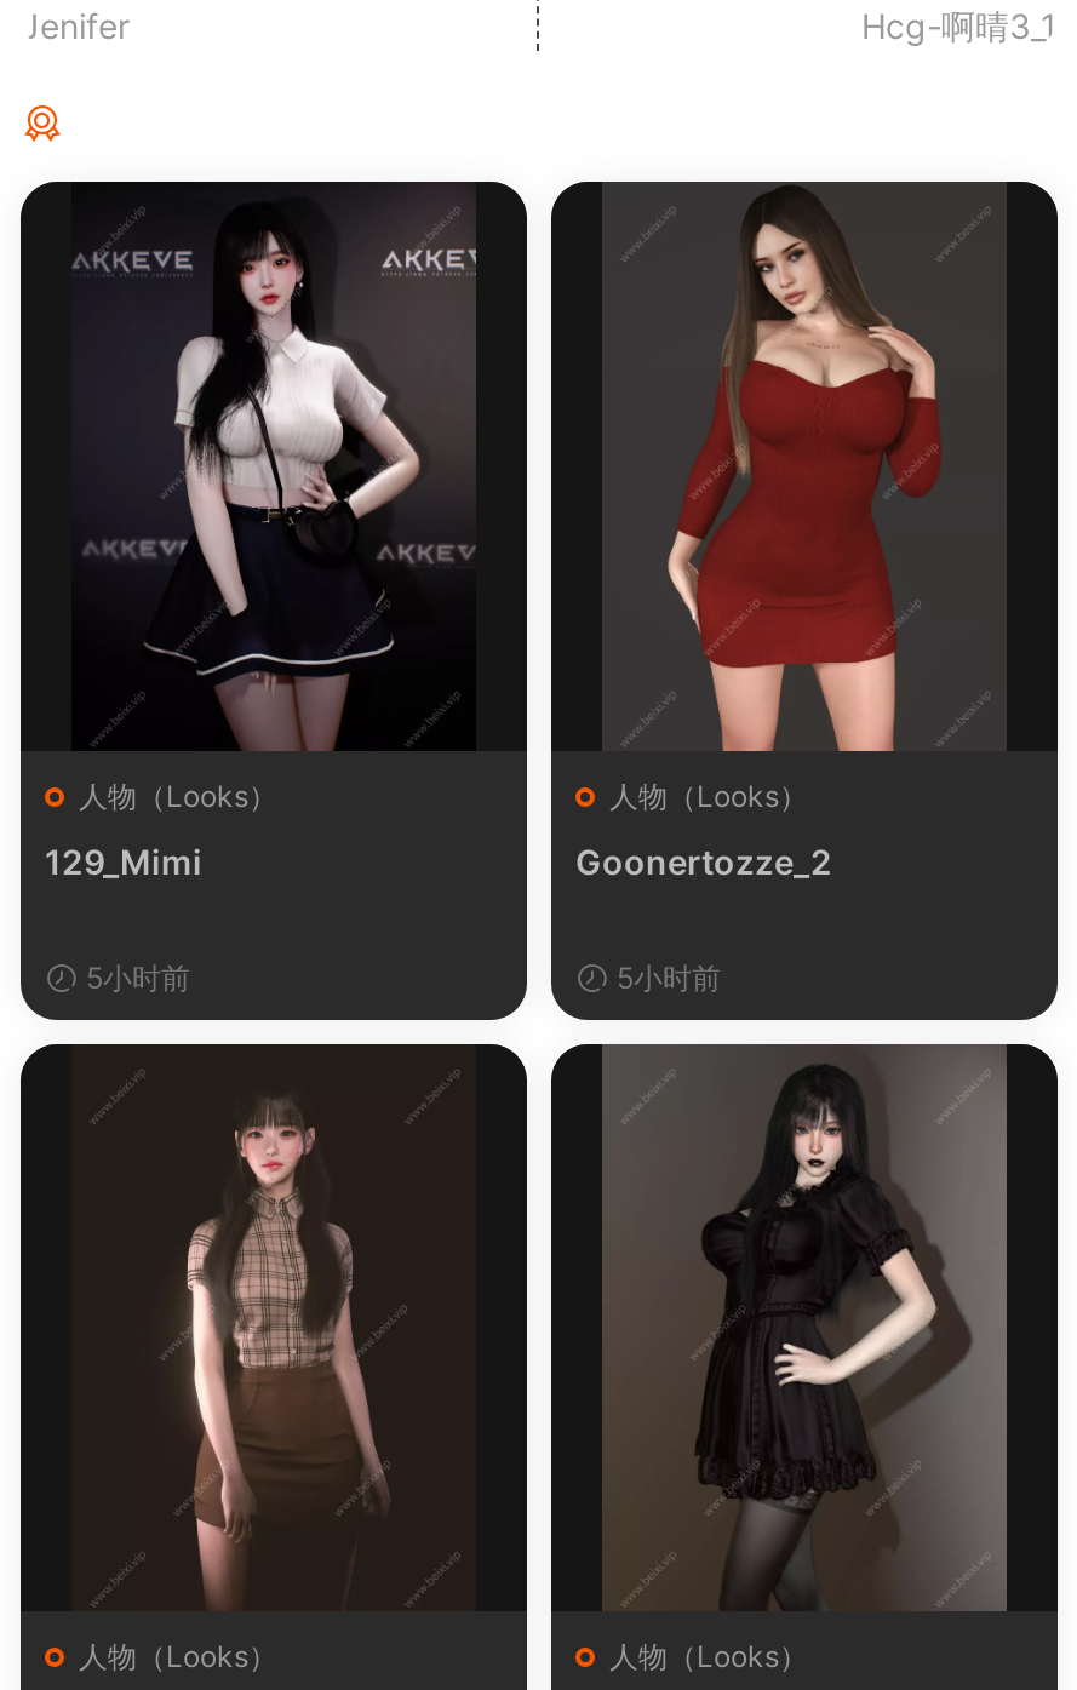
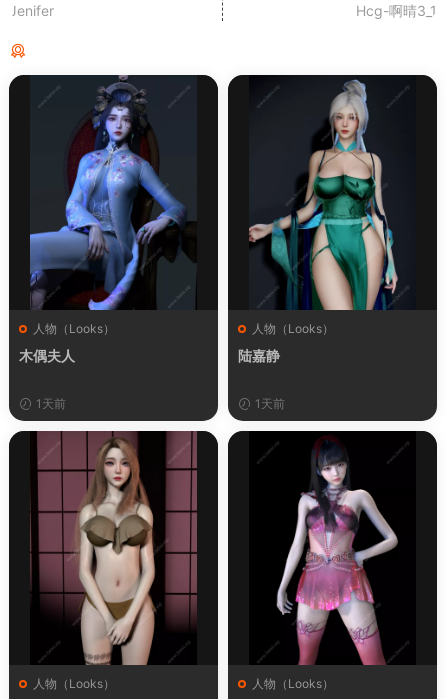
[45,182,479,881] [image] | 129_Mimi -> [19,74,196,364] [image] | 木偶夫人
[575,182,1004,881] [image] | Goonertozze_2 -> [238,76,415,364] [image] | 陆嘉静
[79,959,190,995] 5小时前 -> [33,396,66,411] 1天前
[609,959,721,995] 5小时前 -> [252,396,285,411] 1天前
[76,1044,474,1611] [image] -> [32,431,197,666] [image]
[602,1044,1007,1611] [image] -> [249,432,416,666] [image]

